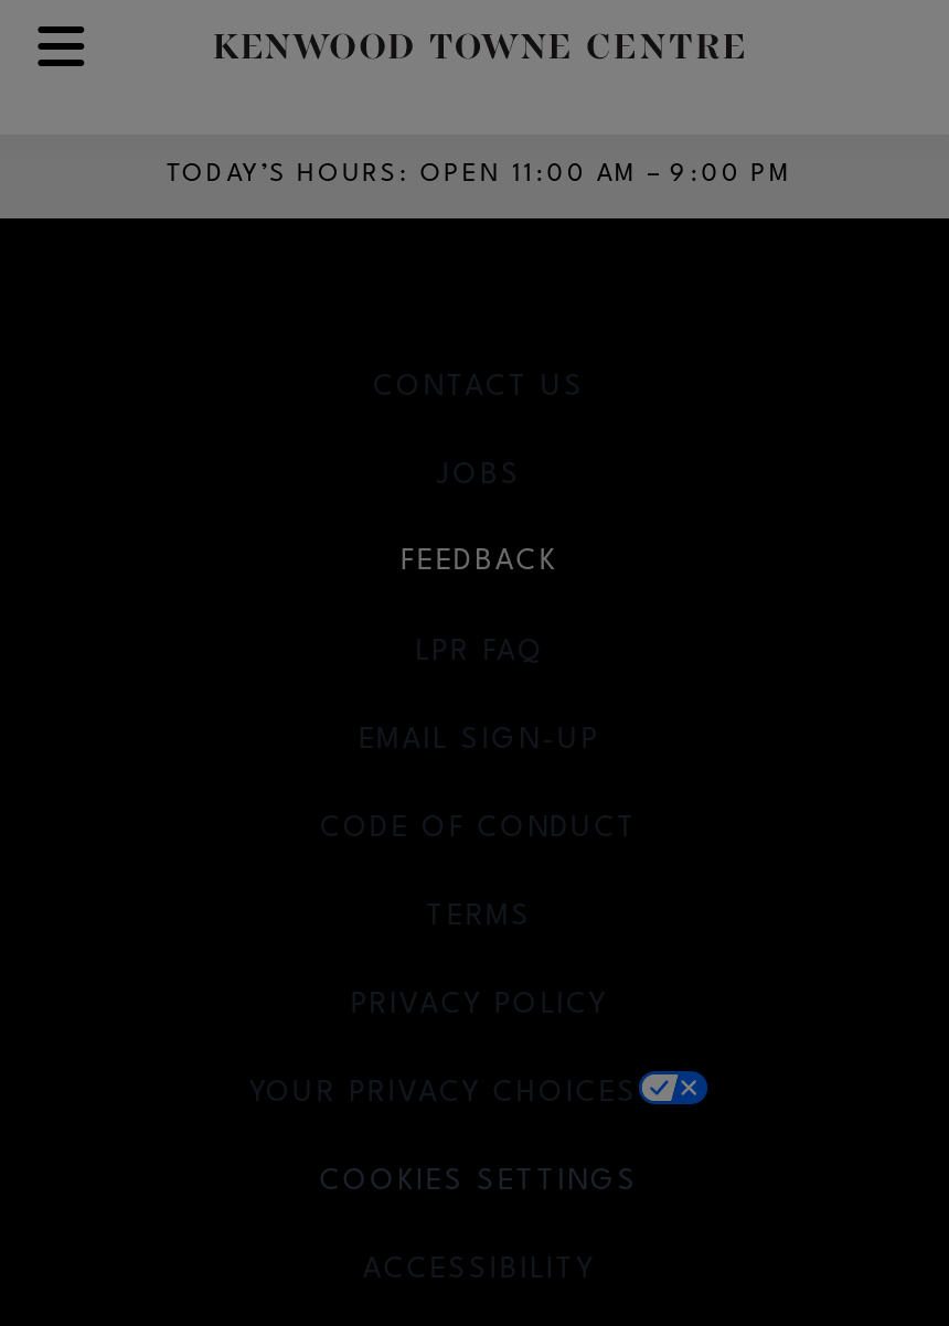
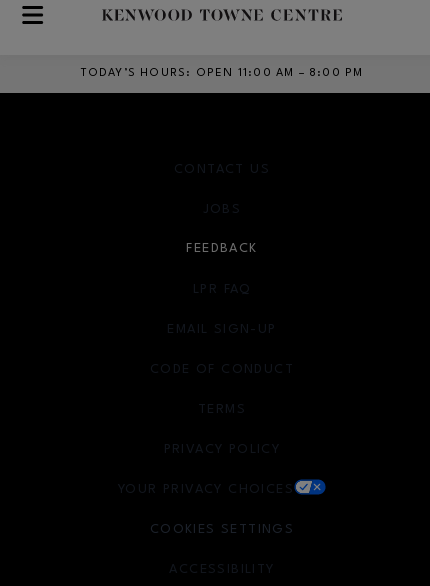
[166,163,792,188] TODAY’S HOURS: OPEN 11:00 AM – 9:00 PM -> [81,68,363,79] TODAY’S HOURS: OPEN 11:00 AM – 8:00 PM

